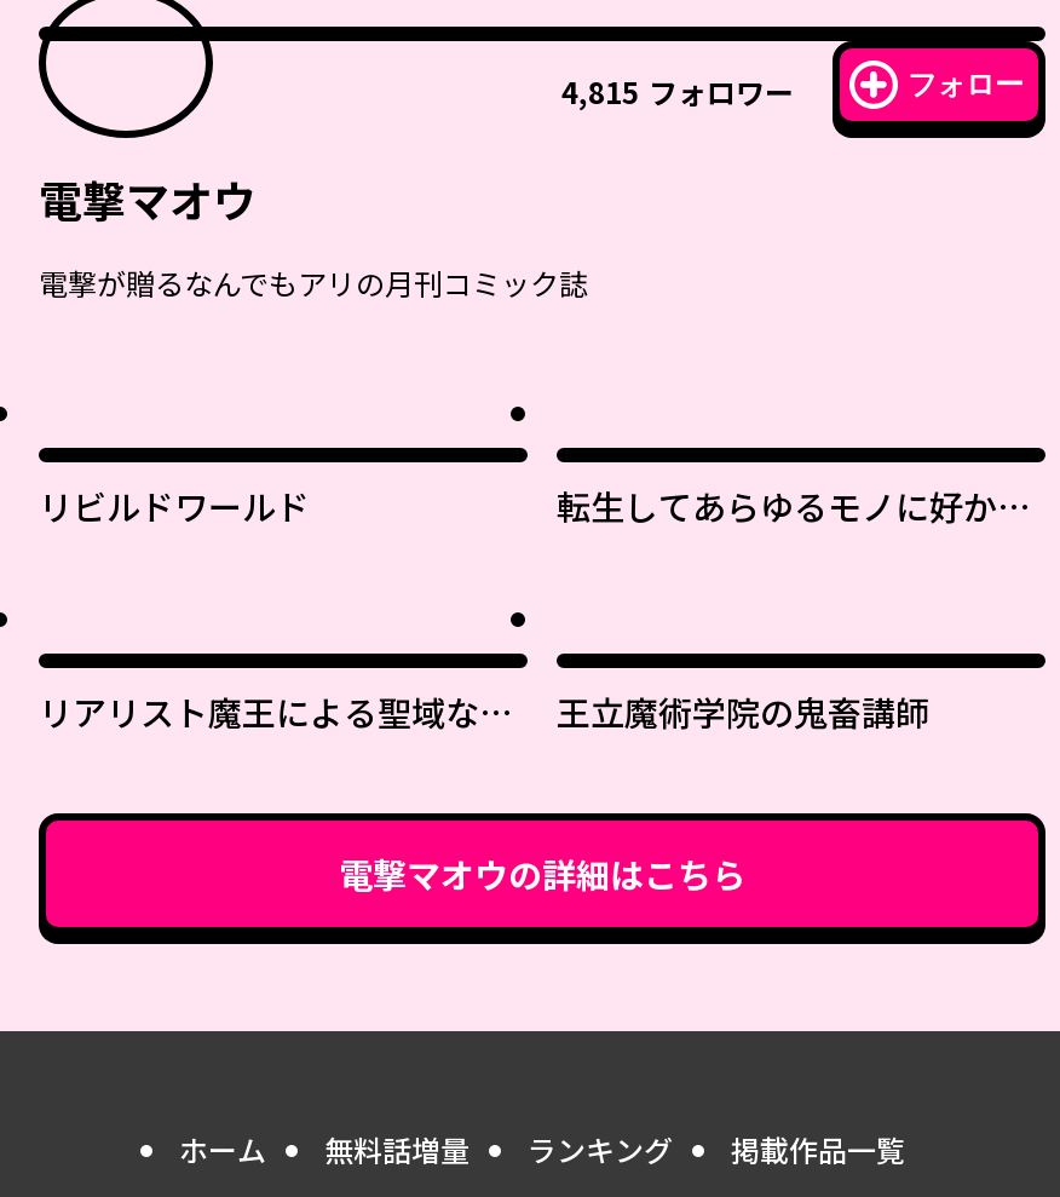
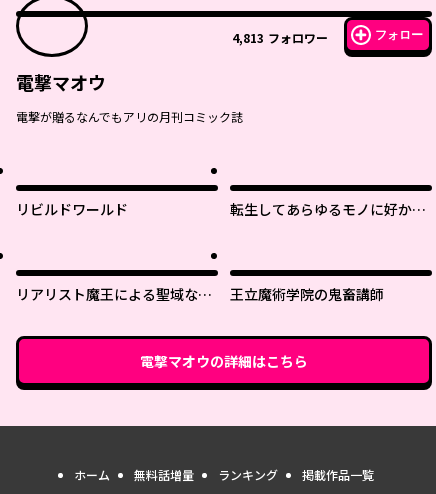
[561,69,794,110] 4,815 フォロワー -> [232,28,328,45] 4,813 フォロワー

